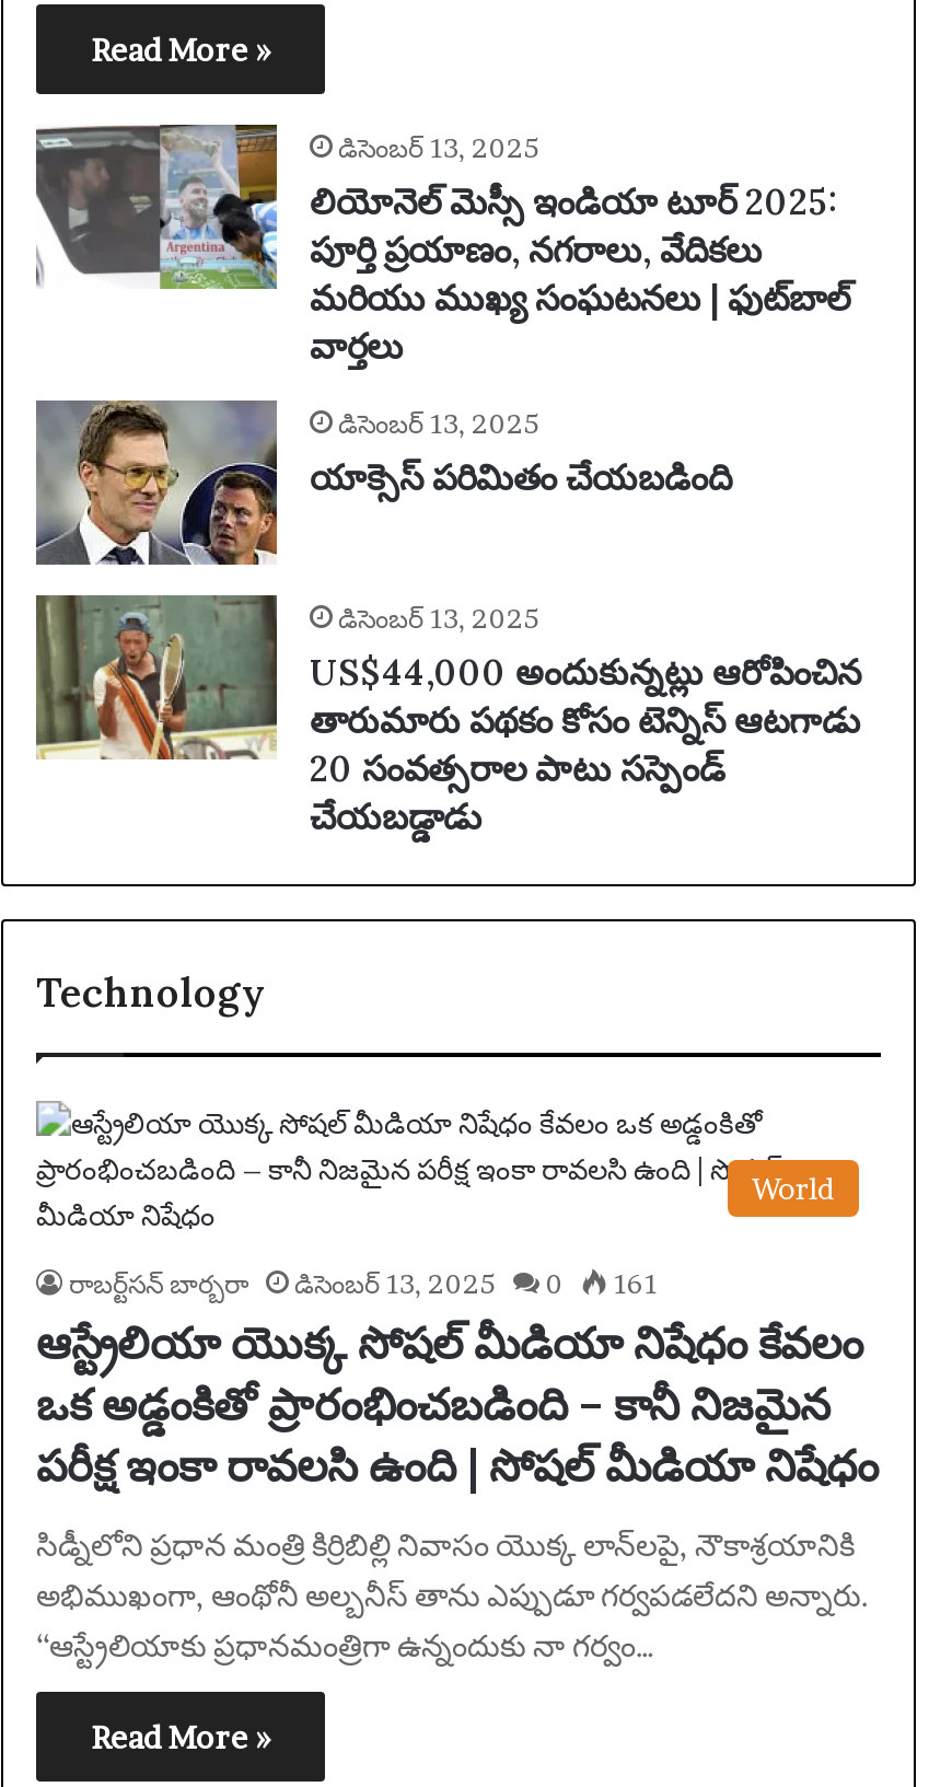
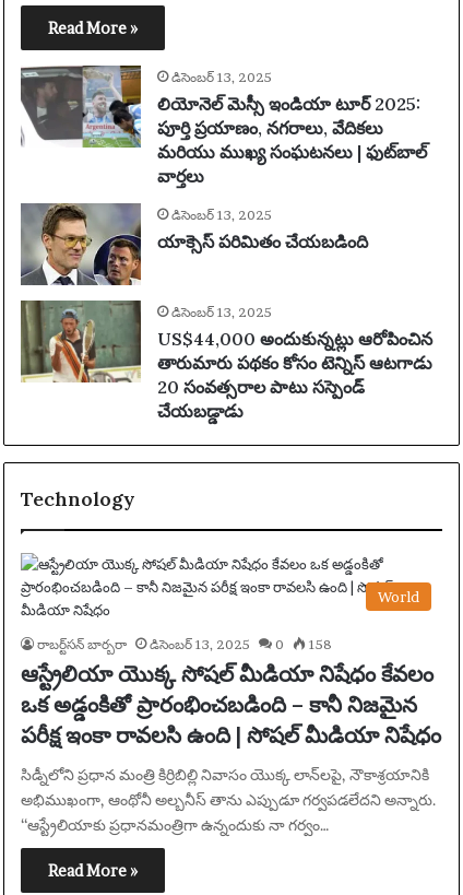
[69,1267,658,1299] రాబర్ట్‌సన్ బార్బరా డిసెంబర్ 13, 2025 0 161 -> [37,636,332,652] రాబర్ట్‌సన్ బార్బరా డిసెంబర్ 13, 2025 0 158

